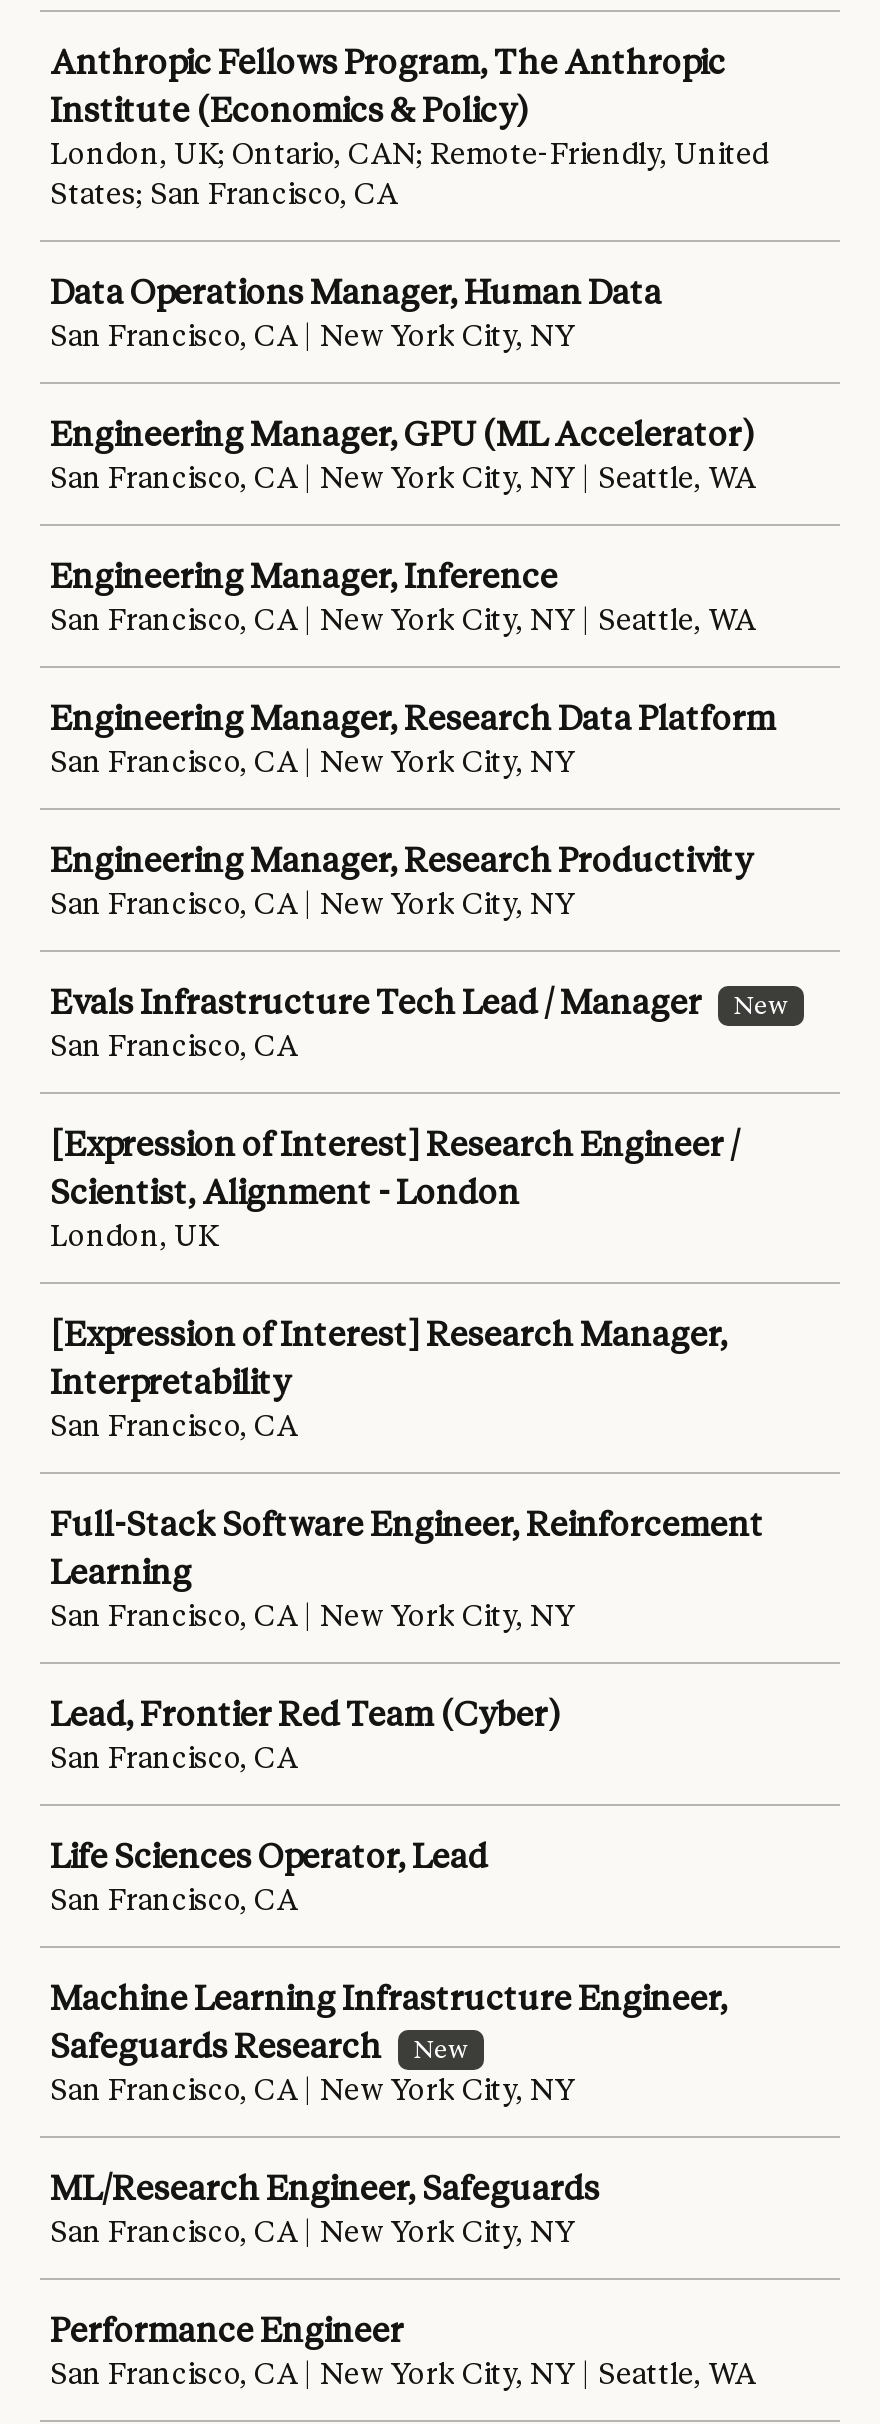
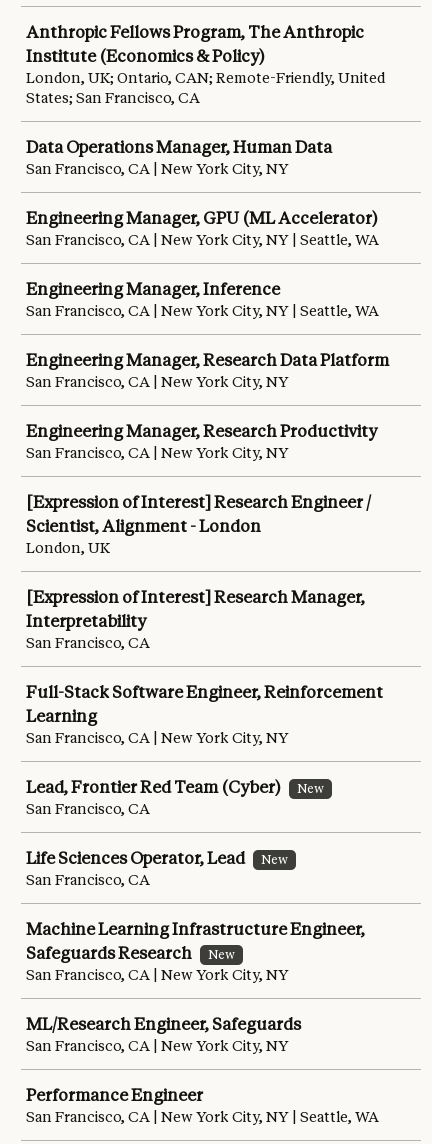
[50,982,788,1064] Evals Infrastructure Tech Lead / Manager | New | San Francisco, CA -> none
none -> [297,781,324,796] New
none -> [261,852,288,867] New

